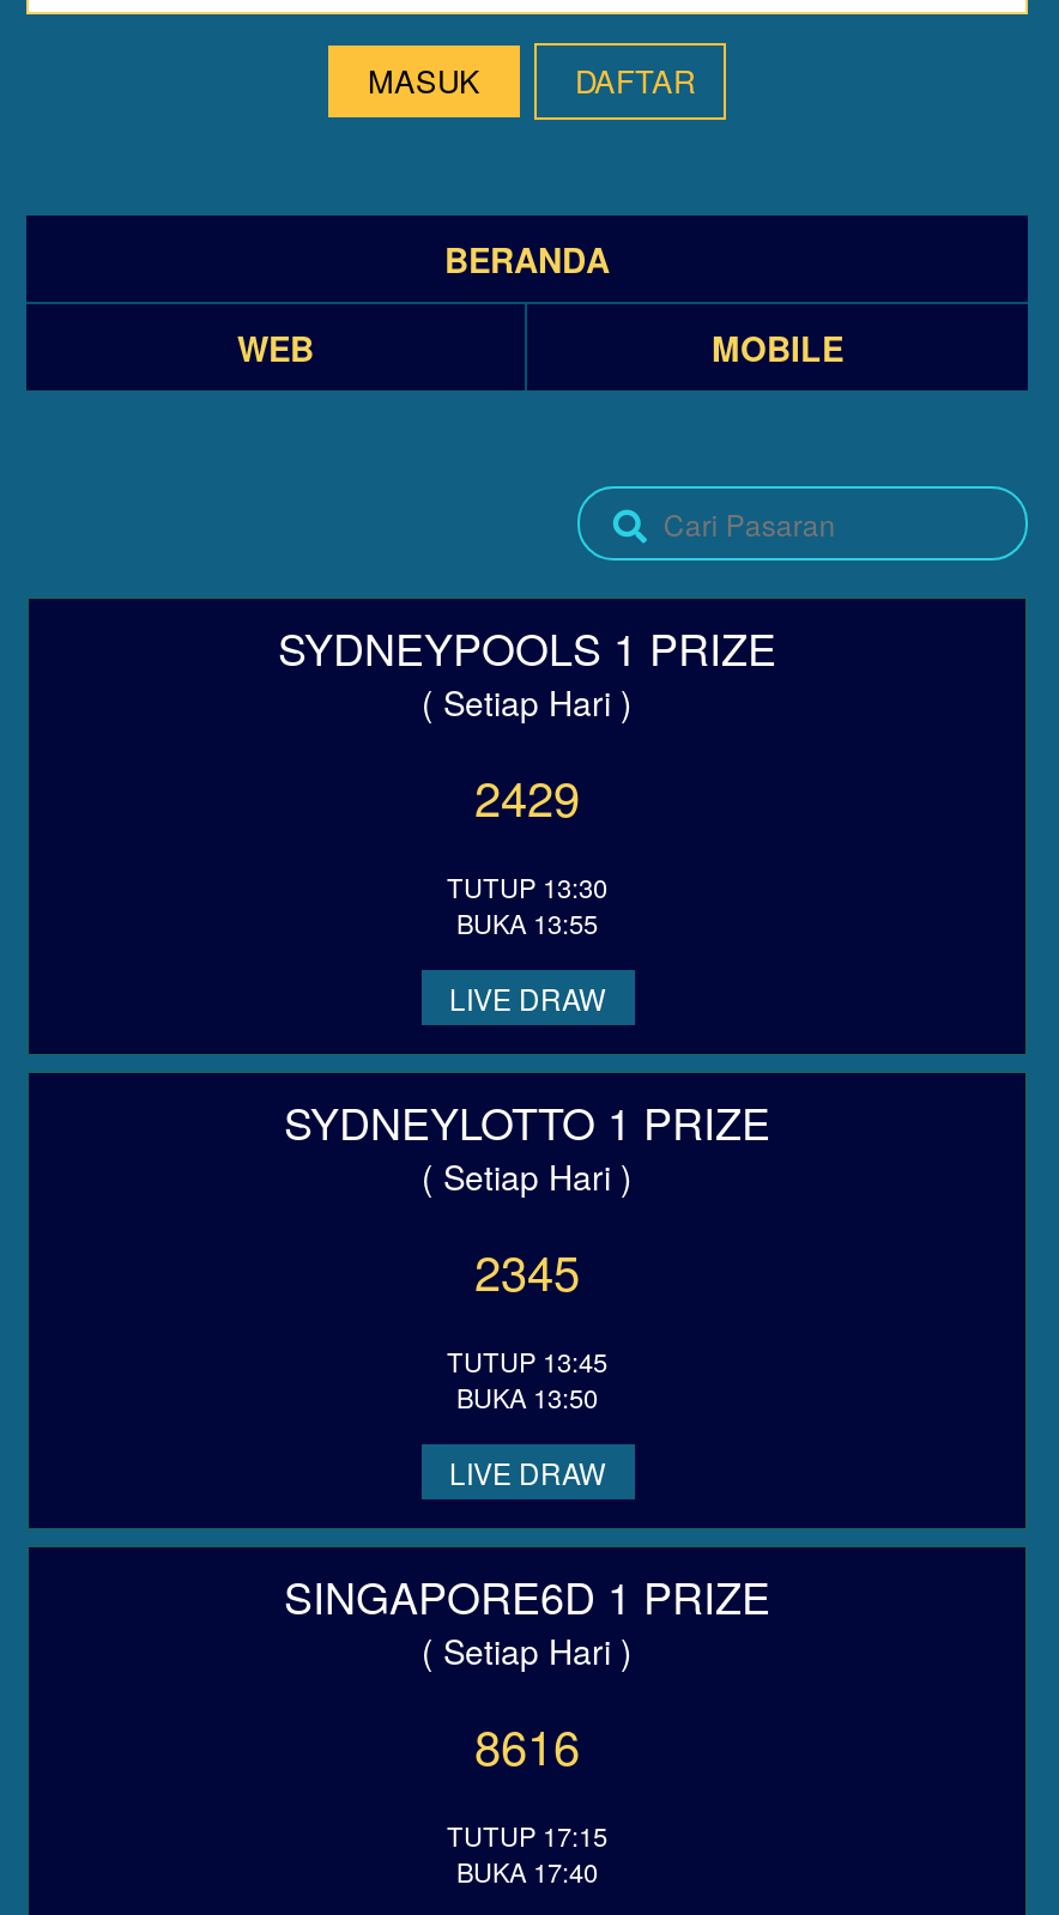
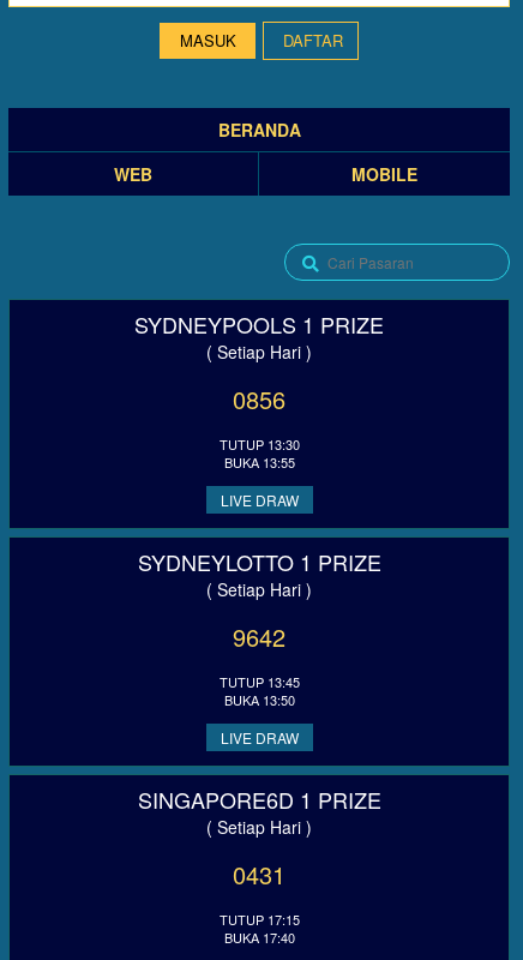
[474,762,580,831] 2429 -> [233,382,285,416] 0856
[474,1236,580,1305] 2345 -> [233,619,285,654] 9642
[474,1710,580,1780] 8616 -> [233,857,285,892] 0431

